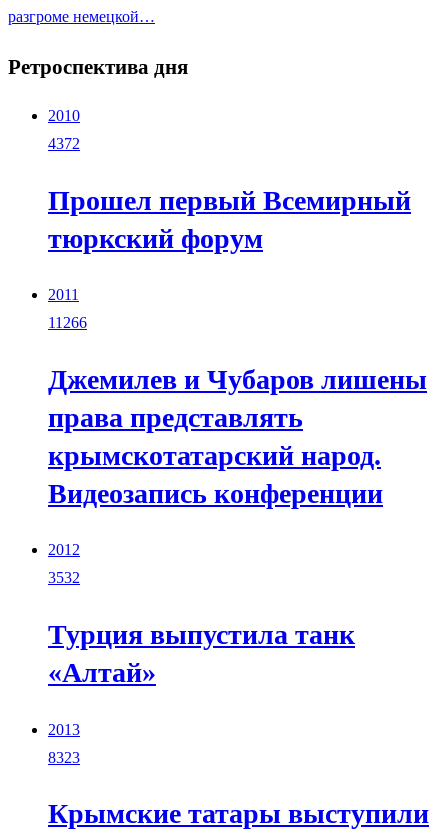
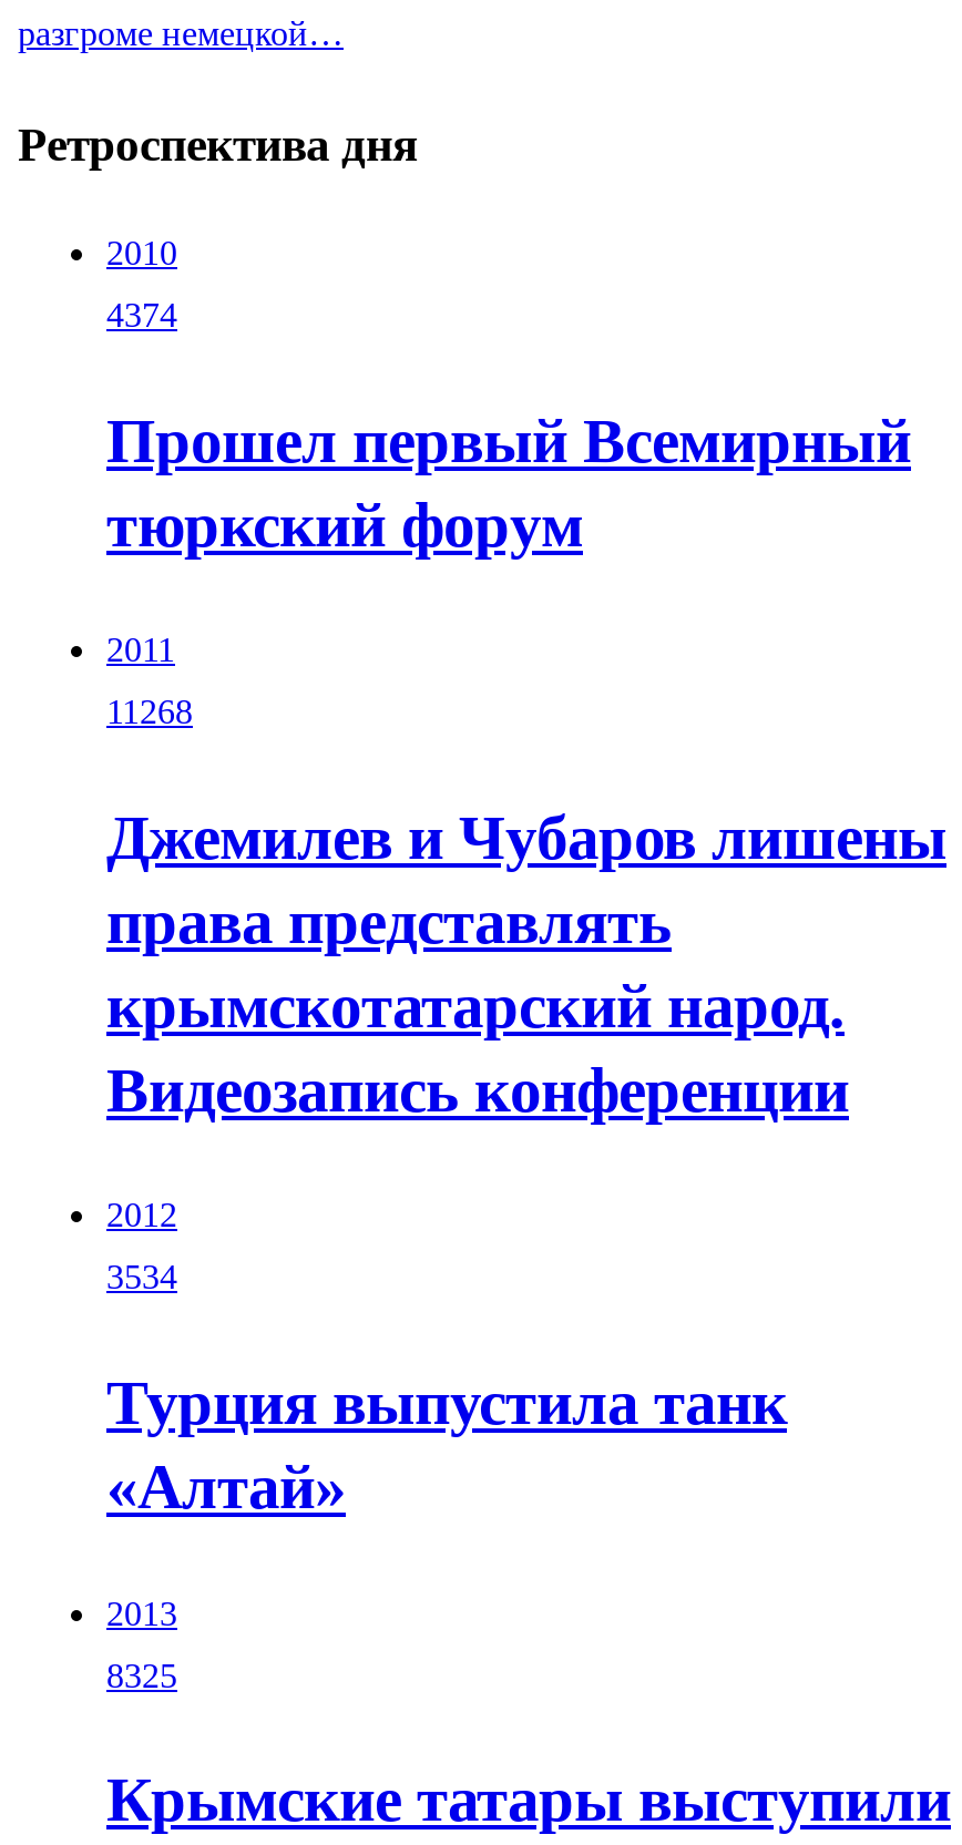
[48,135,80,152] 4372 -> [106,296,177,334] 4374
[48,314,87,331] 11266 -> [106,693,193,731] 11268
[48,569,80,586] 3532 -> [106,1259,177,1296] 3534
[48,749,80,766] 8323 -> [106,1656,177,1693] 8325

